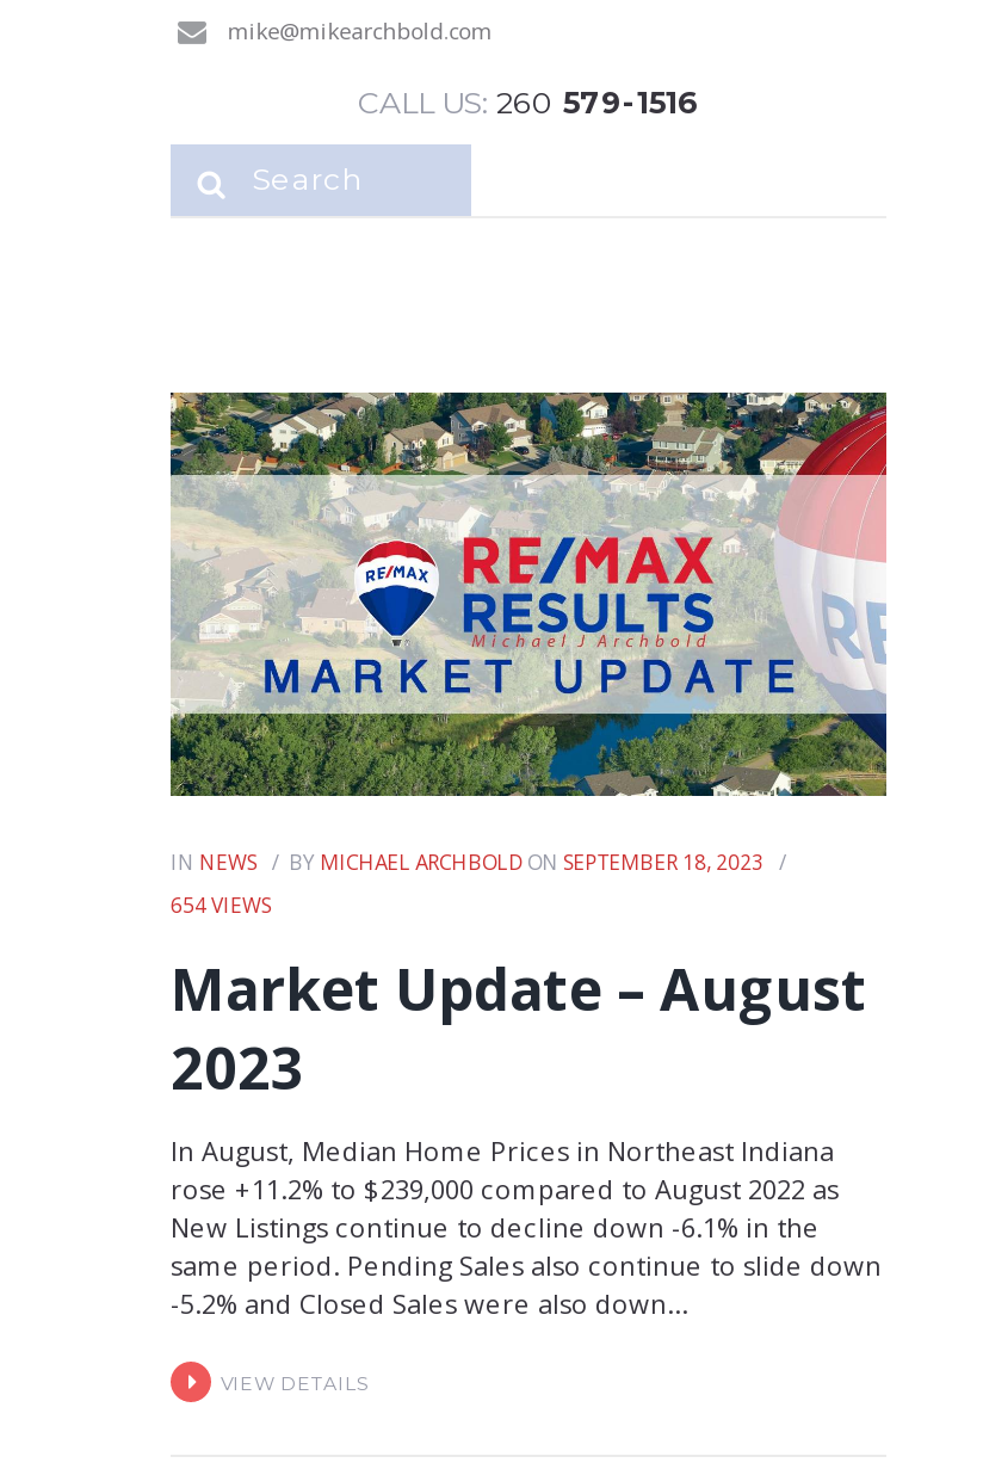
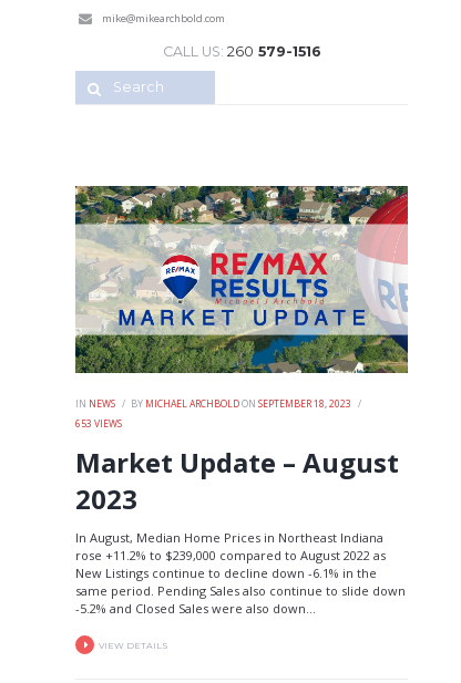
[171,892,271,921] 654VIEWS -> [75,418,122,431] 653VIEWS

